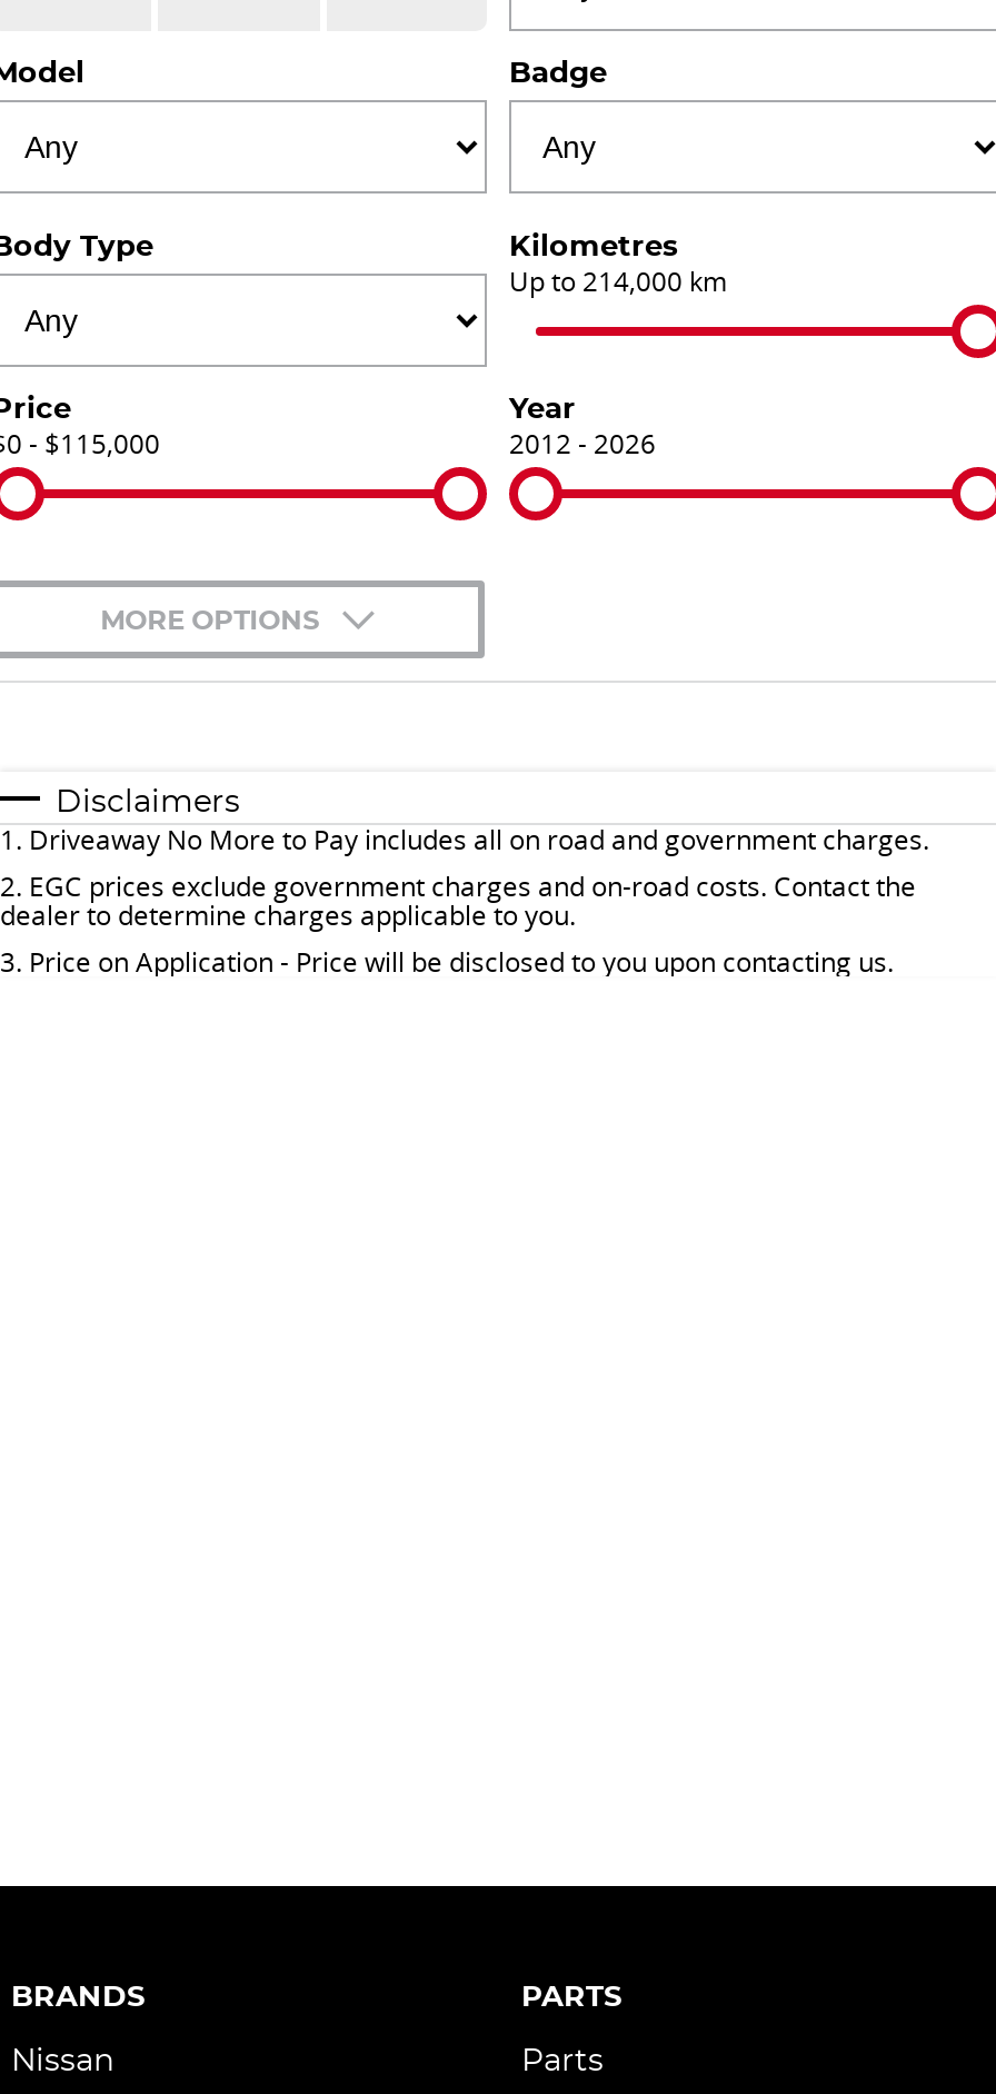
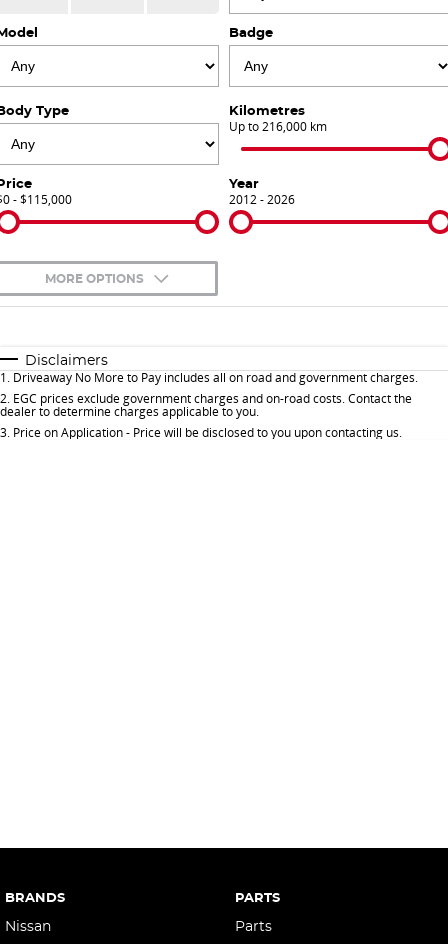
[509,262,727,300] Up to 214,000 km -> [229,118,327,135] Up to 216,000 km

